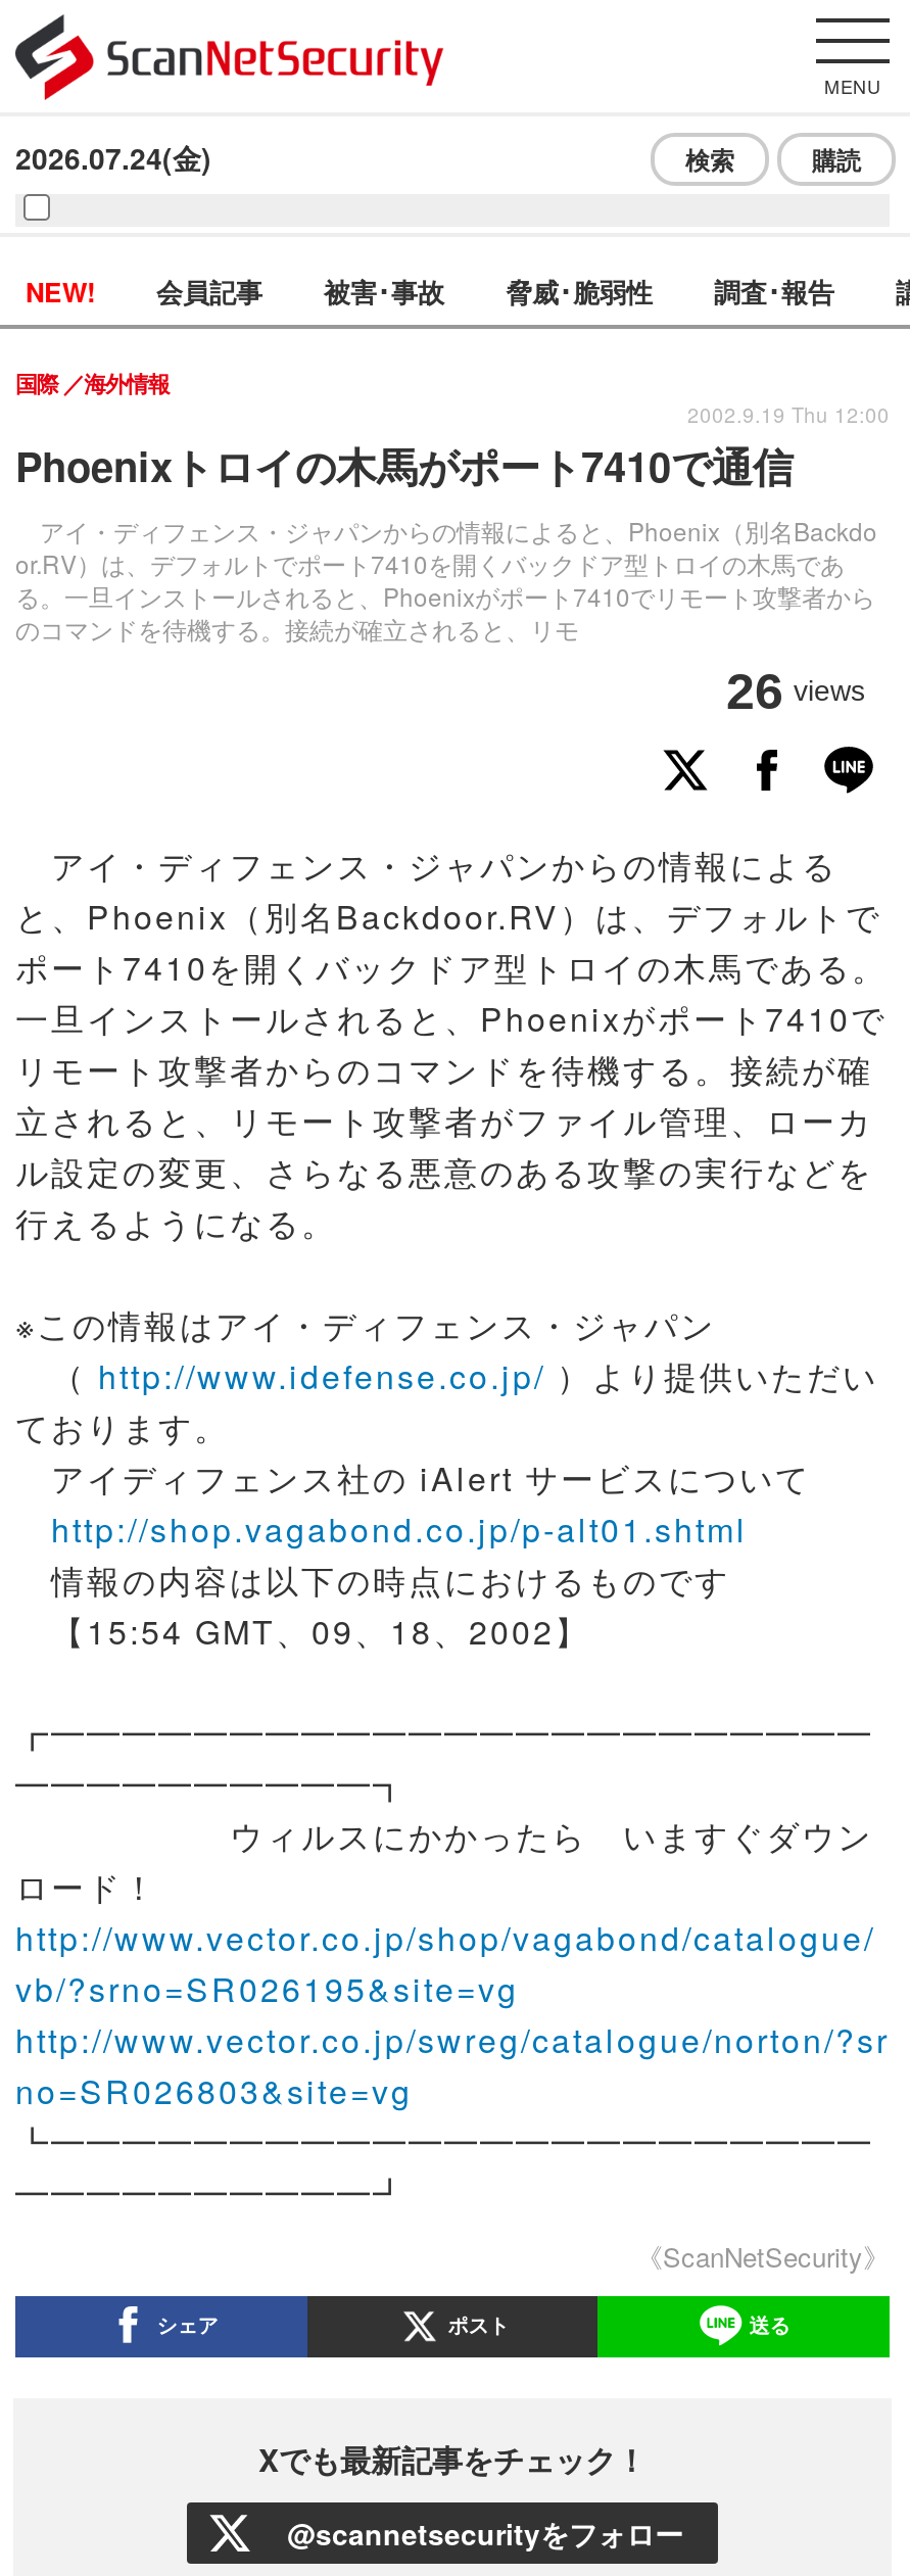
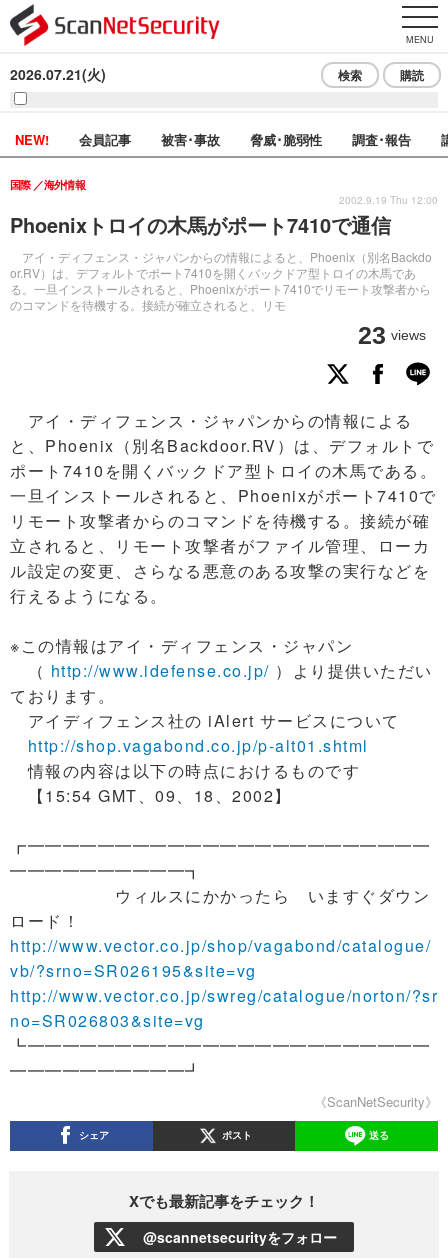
[15,137,211,178] 2026.07.24(金) -> [10,64,106,84] 2026.07.21(火)
[726,662,865,719] 26 views -> [358,321,426,349] 23 views

